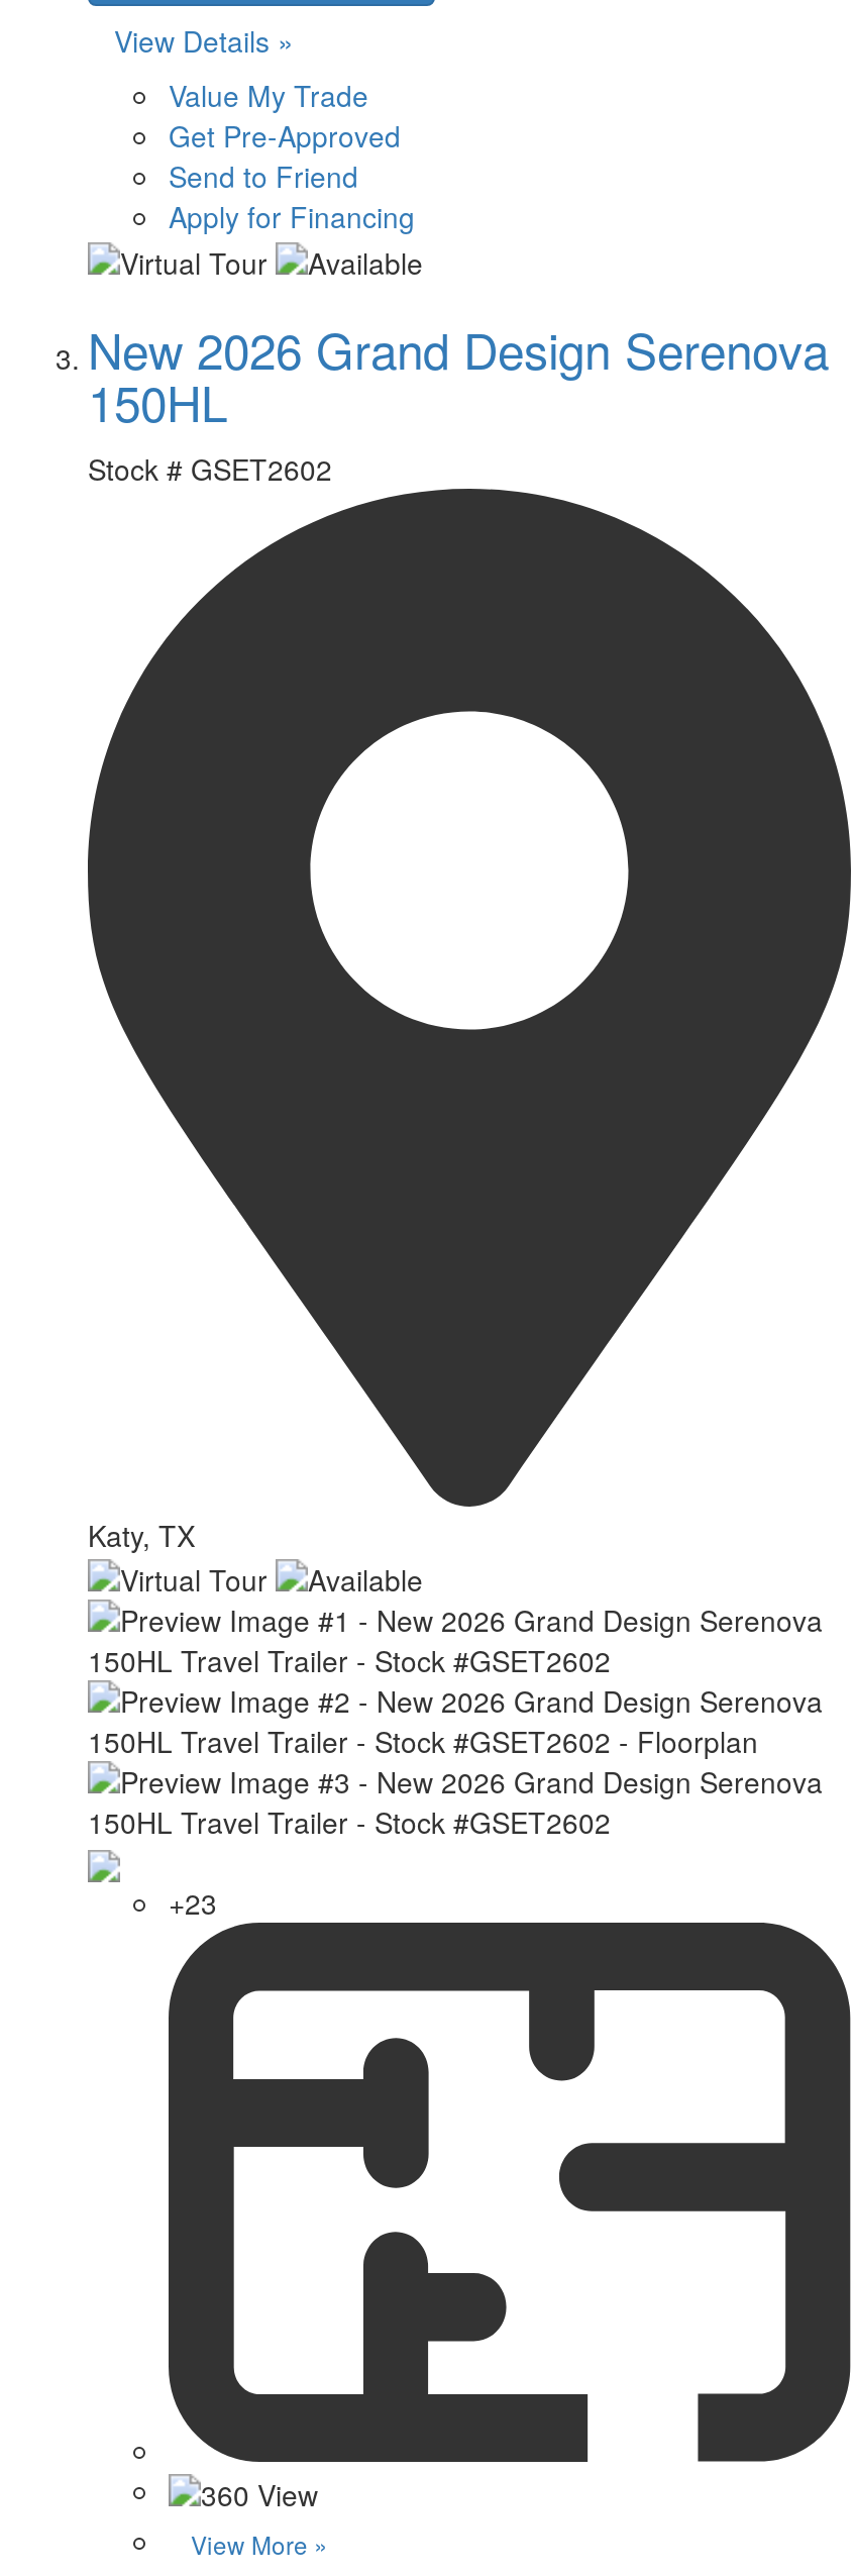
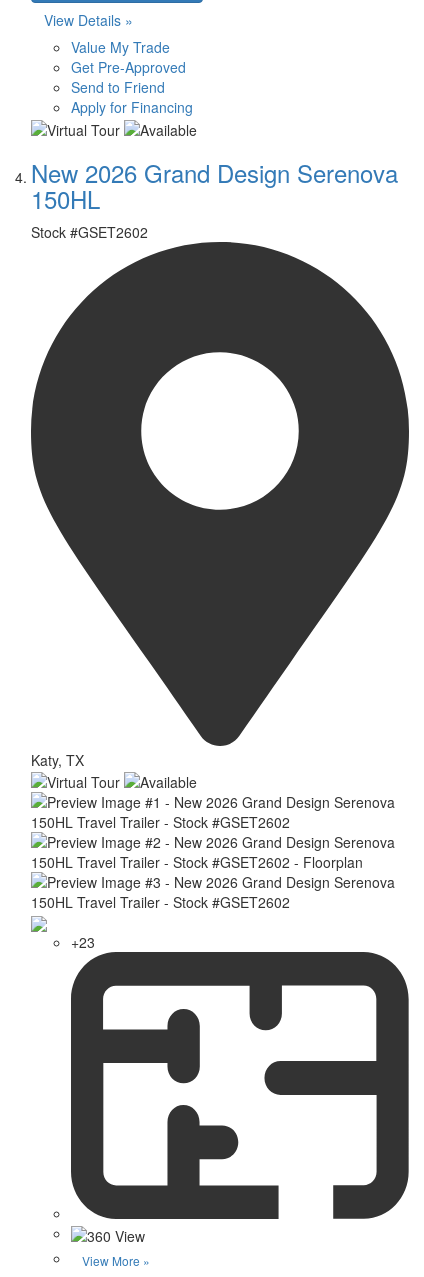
[88,448,332,488] Stock # GSET2602 -> [31,222,148,242] Stock #GSET2602

